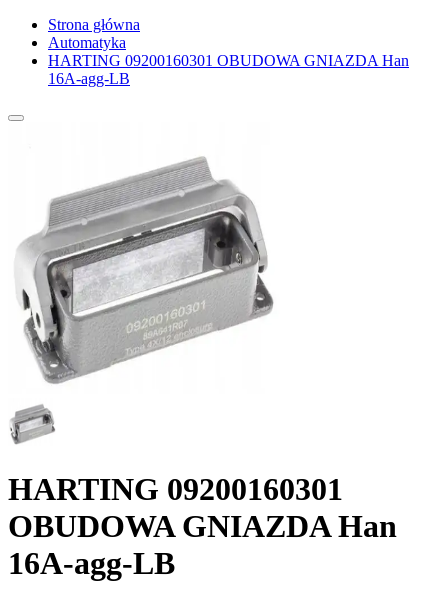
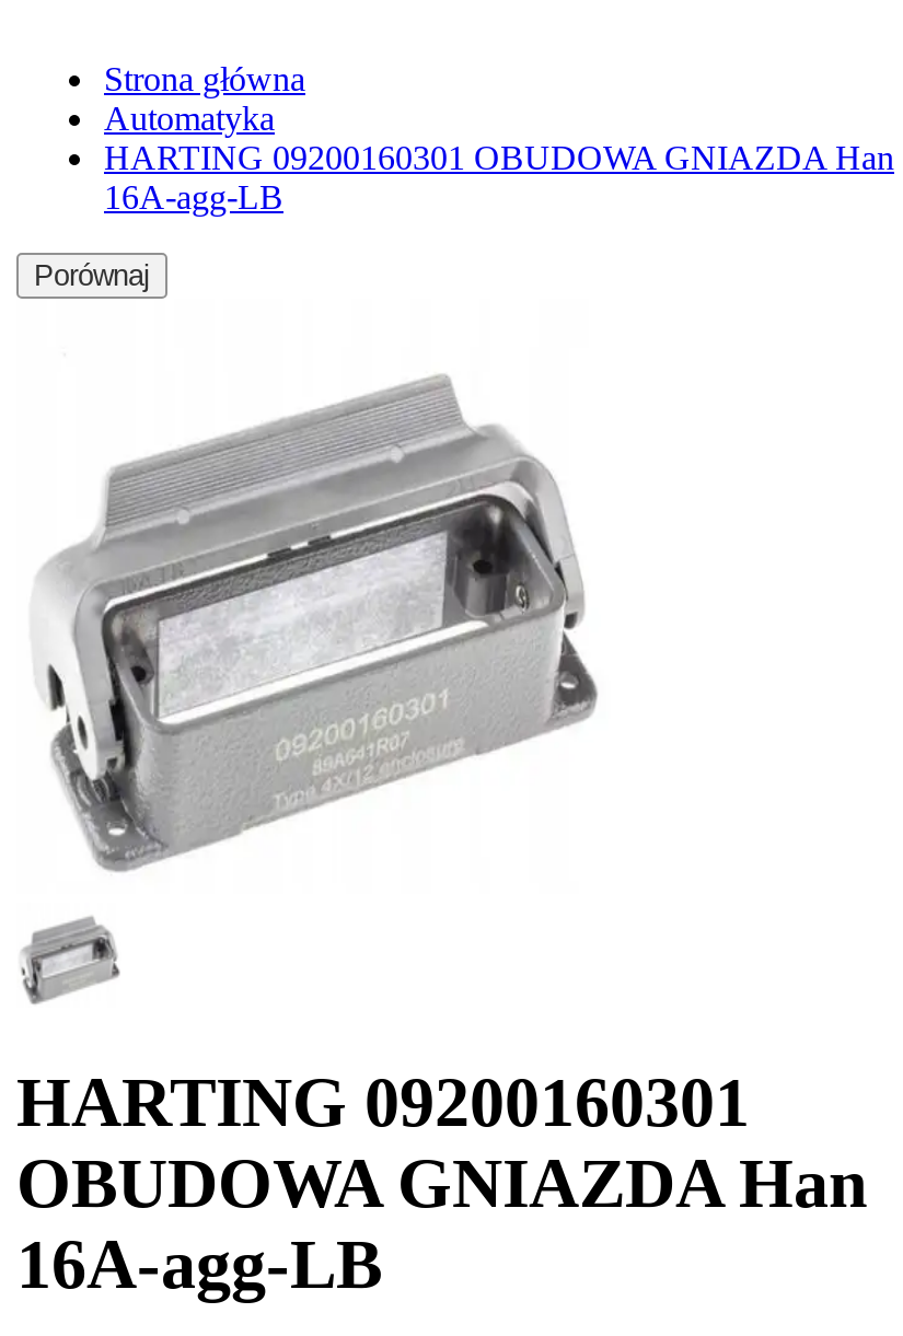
none -> [34,259,150,292] Porównaj

